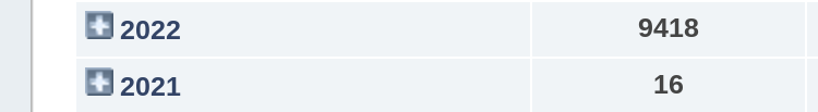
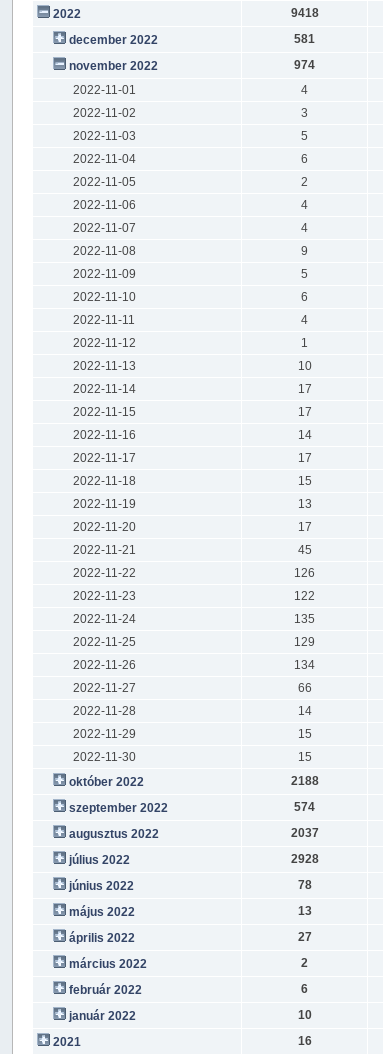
none -> [69,32,318,1023] december 2022 | 581 | november 2022 | 974 | 2022-11-01 | 4 | 2022-11-02 | 3 | 2022-11-03 | 5 | 2022-11-04 | 6 | 2022-11-05 | 2 | 2022-11-06 | 4 | 2022-11-07 | 4 | 2022-11-08 | 9 | 2022-11-09 | 5 | 2022-11-10 | 6 | 2022-11-11 | 4 | 2022-11-12 | 1 | 2022-11-13 | 10 | 2022-11-14 | 17 | 2022-11-15 | 17 | 2022-11-16 | 14 | 2022-11-17 | 17 | 2022-11-18 | 15 | 2022-11-19 | 13 | 2022-11-20 | 17 | 2022-11-21 | 45 | 2022-11-22 | 126 | 2022-11-23 | 122 | 2022-11-24 | 135 | 2022-11-25 | 129 | 2022-11-26 | 134 | 2022-11-27 | 66 | 2022-11-28 | 14 | 2022-11-29 | 15 | 2022-11-30 | 15 | október 2022 | 2188 | szeptember 2022 | 574 | augusztus 2022 | 2037 | július 2022 | 2928 | június 2022 | 78 | május 2022 | 13 | április 2022 | 27 | március 2022 | 2 | február 2022 | 6 | január 2022 | 10

